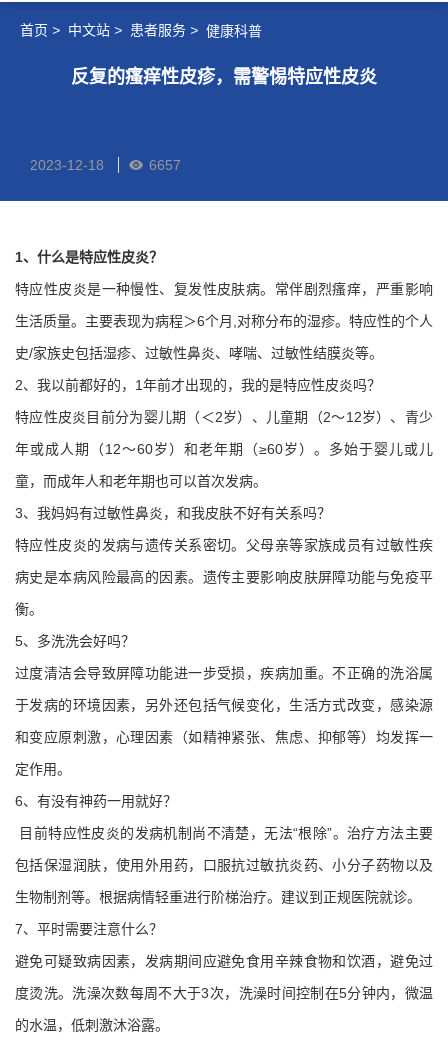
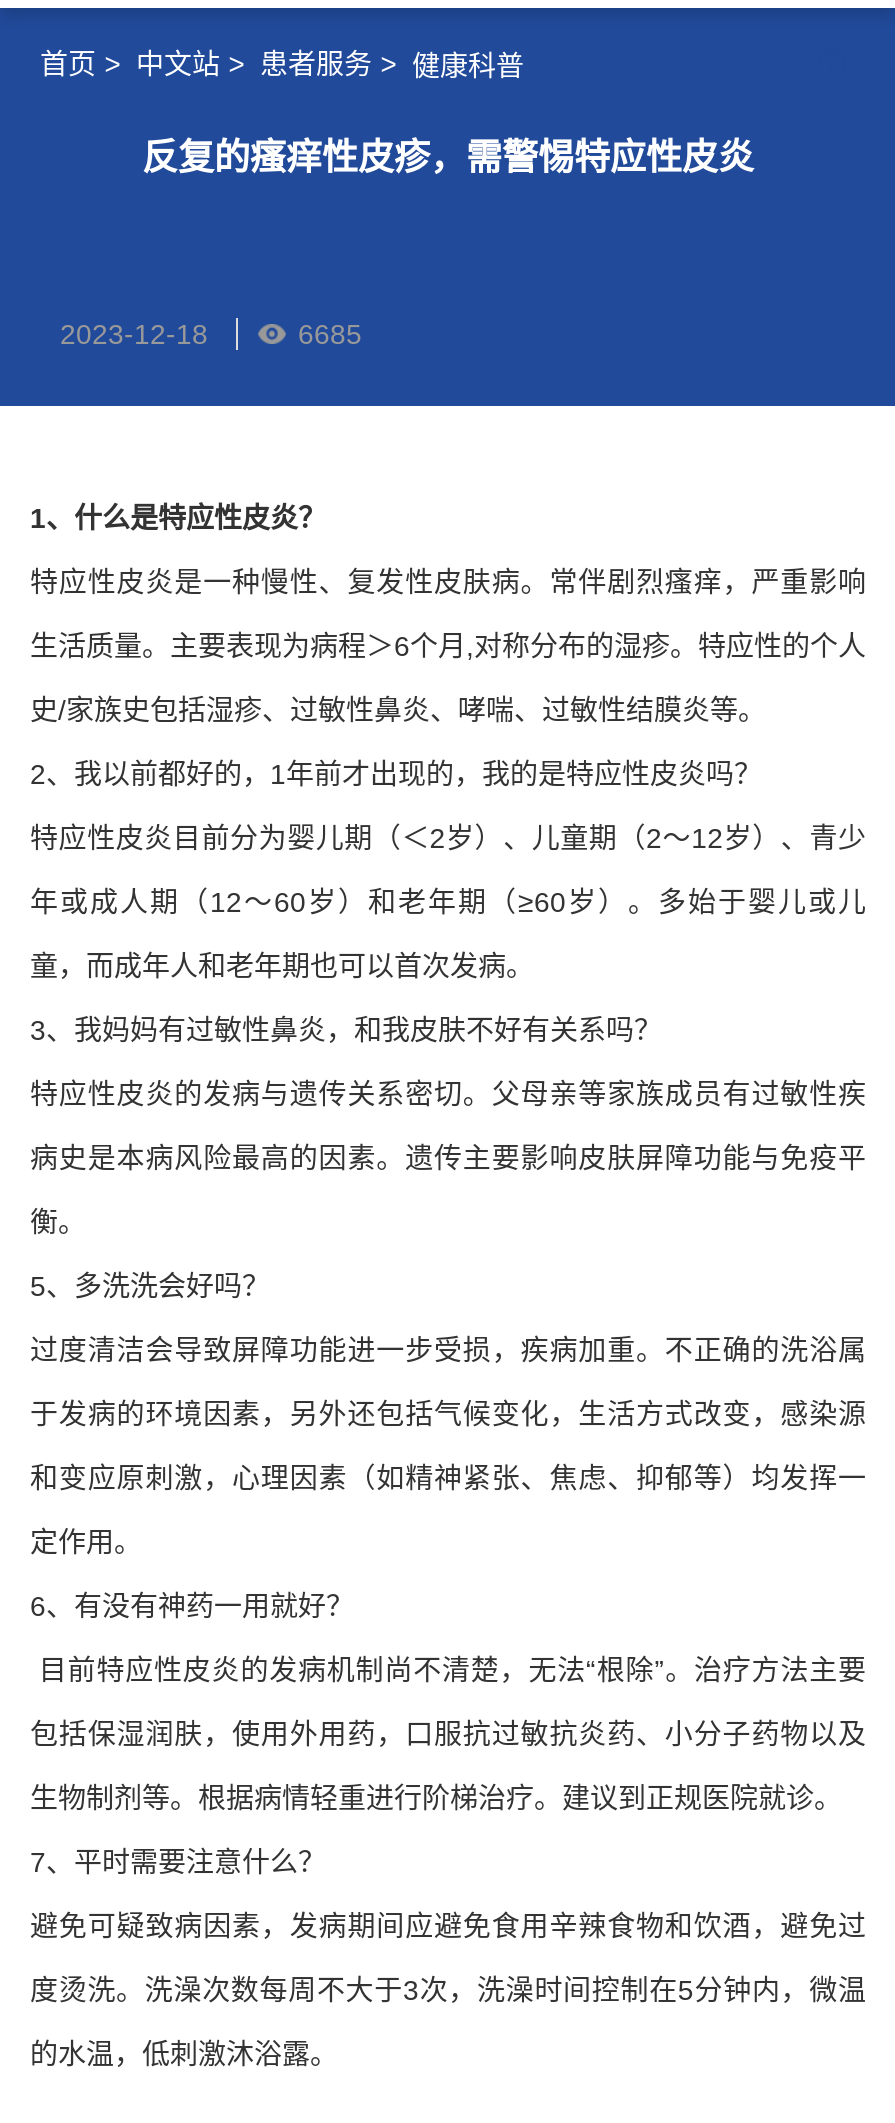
[149,157,181,173] 6657 -> [298,318,362,350] 6685

